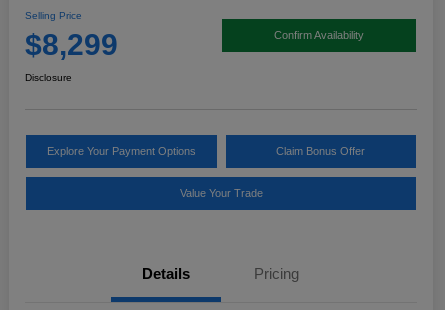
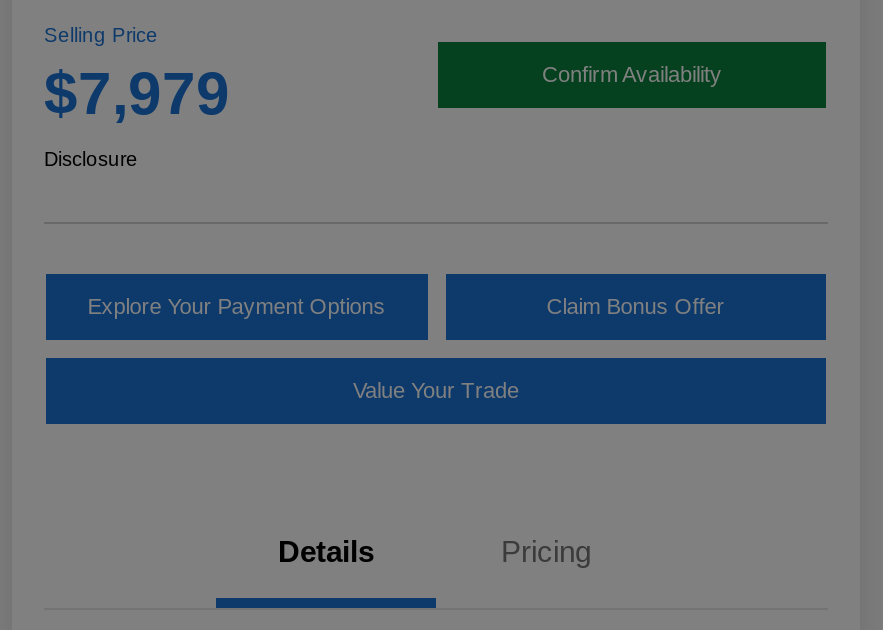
[25,28,118,61] $8,299 -> [44,60,230,126] $7,979

